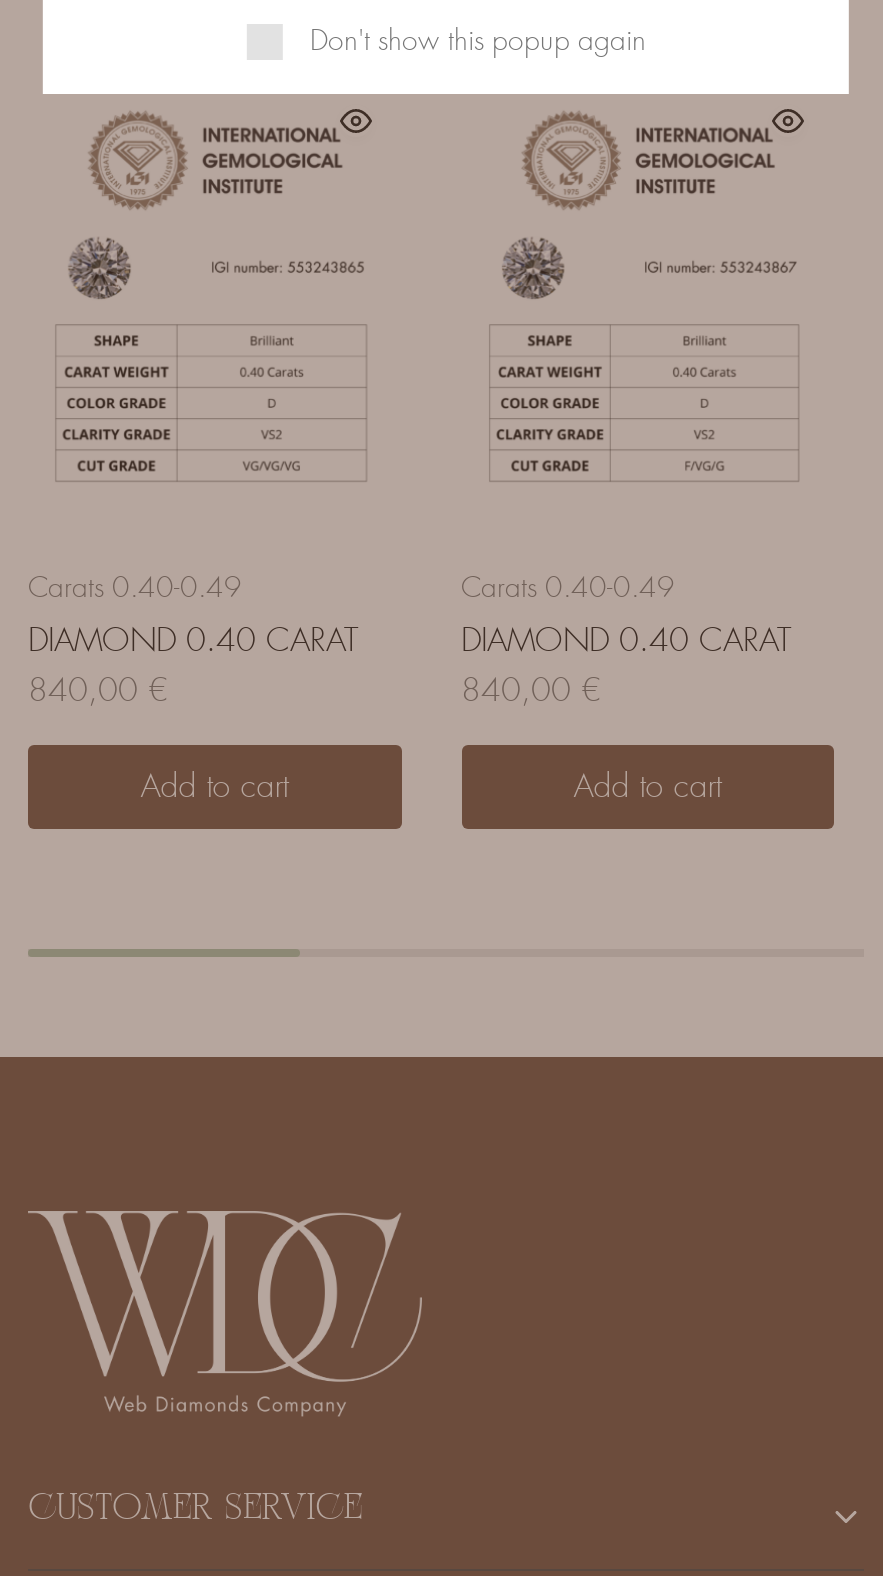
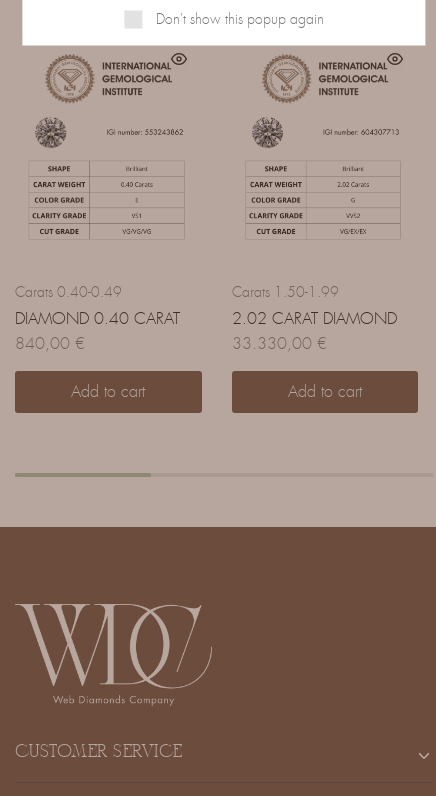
[461,569,791,711] Carats 0.40-0.49 | DIAMOND 0.40 CARAT | 840,00 € -> [231,283,396,354] Carats 1.50-1.99 | 2.02 CARAT DIAMOND | 33.330,00 €

